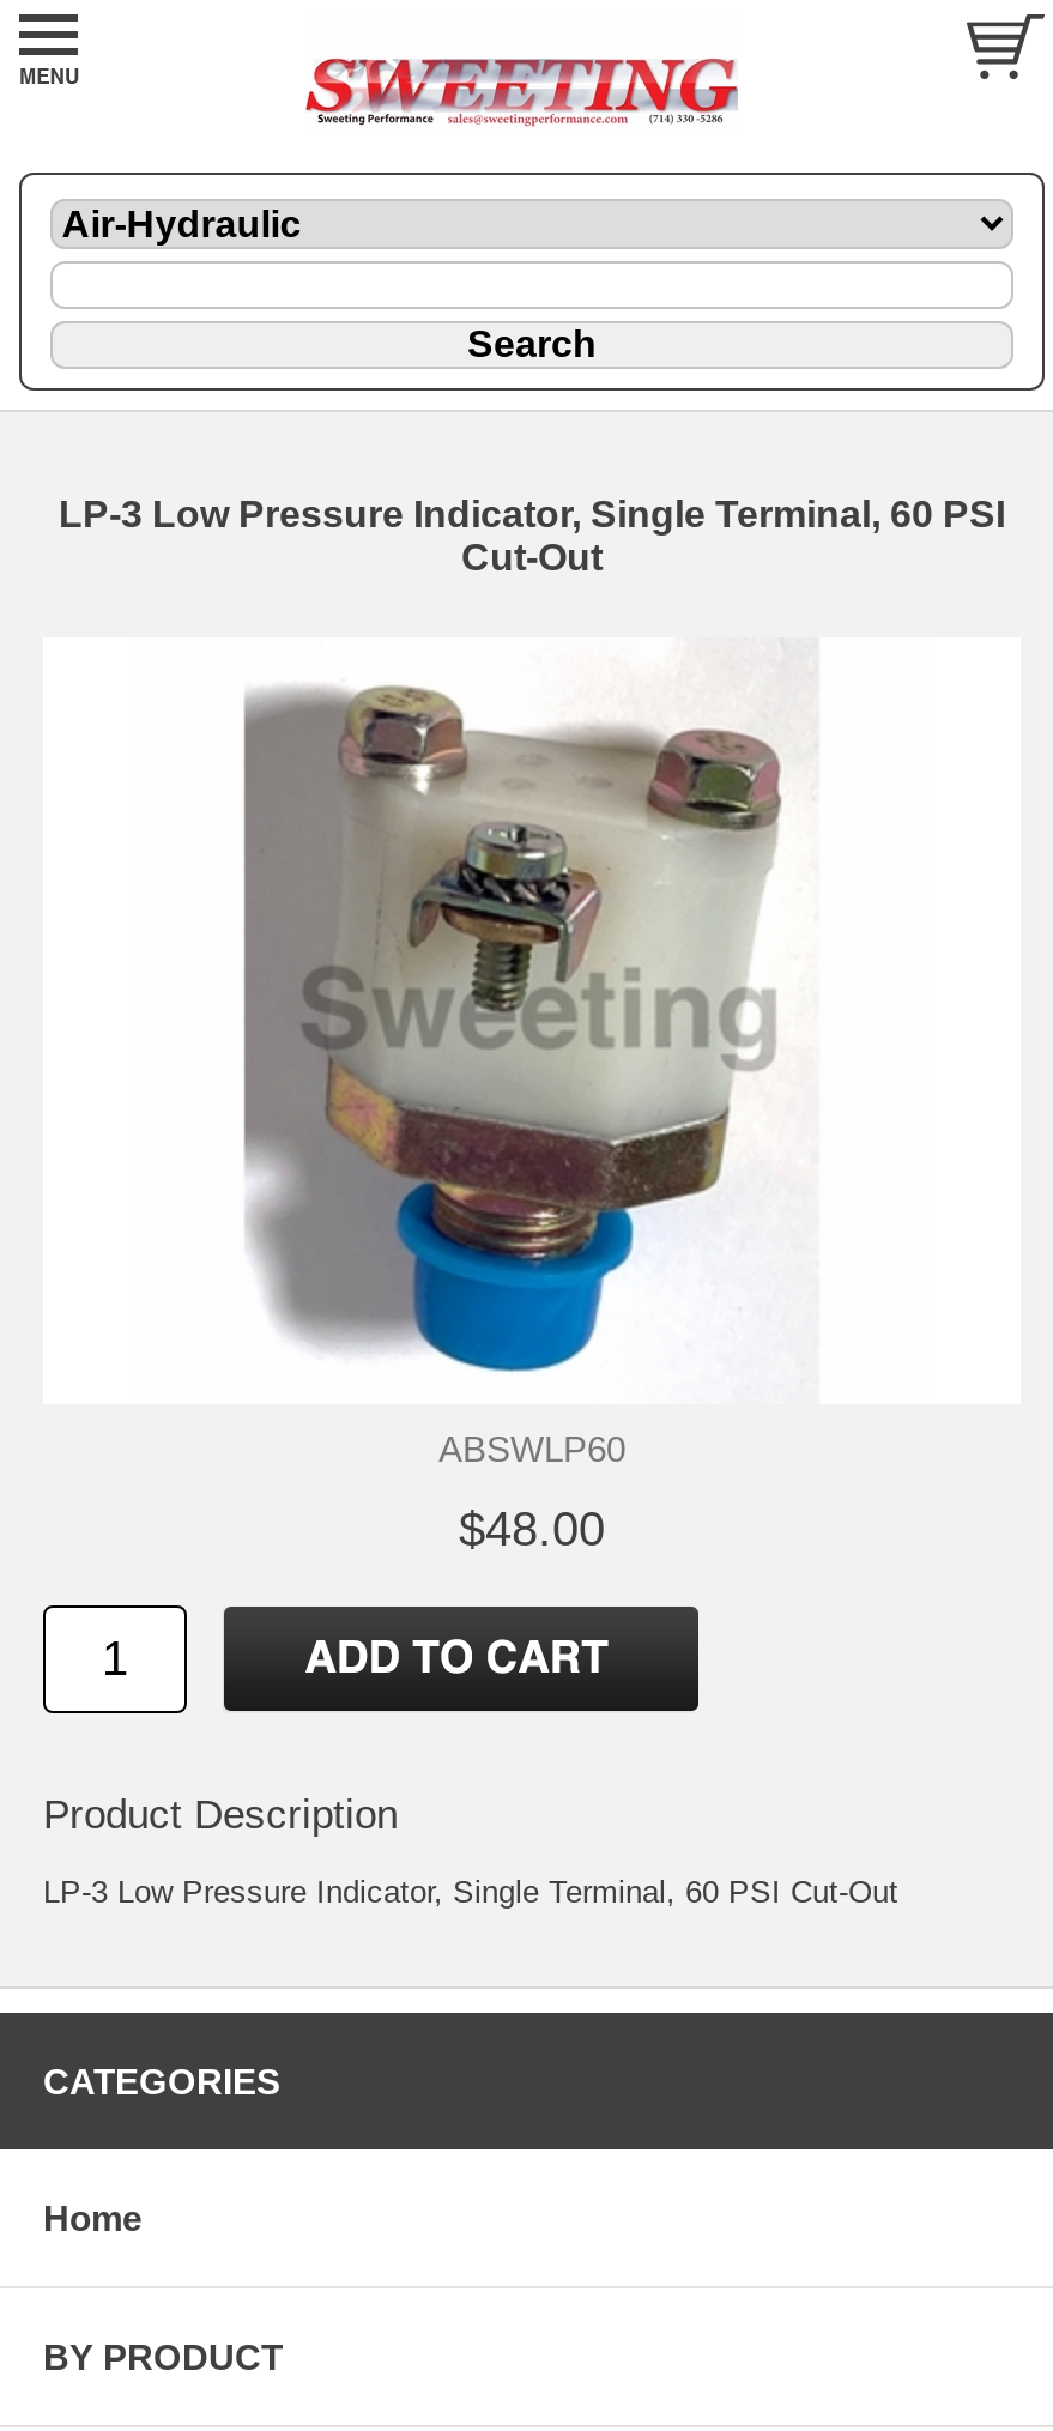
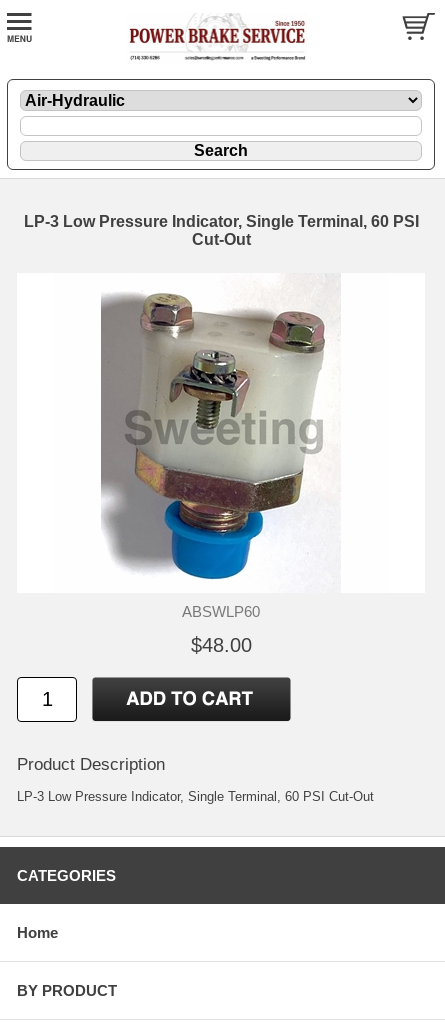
[304,24,740,127] [image] -> [127,14,306,61] [image]

